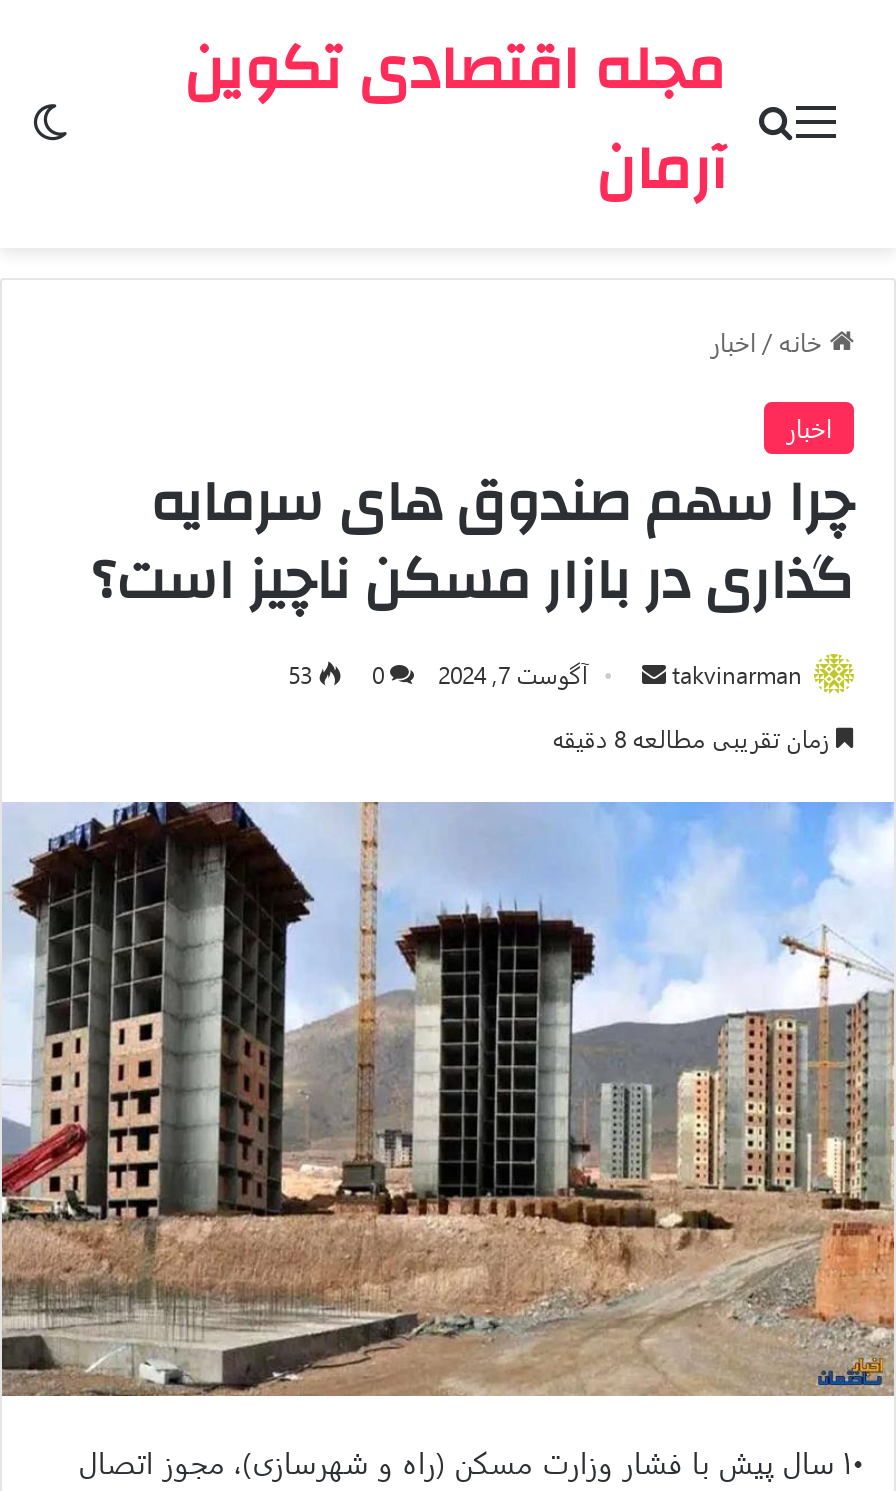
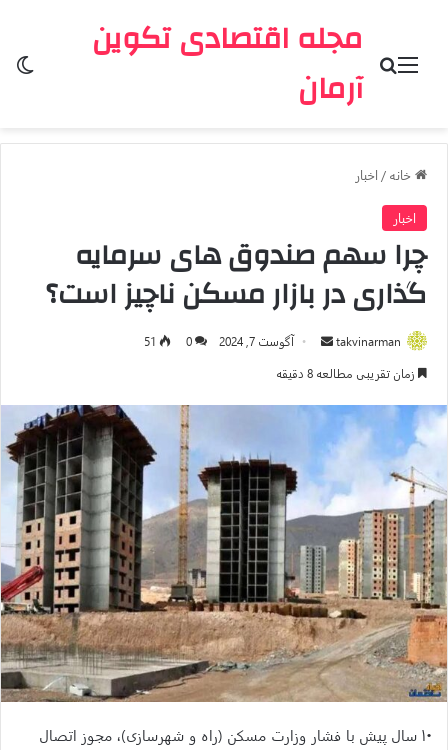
[288,658,384,690] 53 0 -> [144,333,192,349] 51 0

